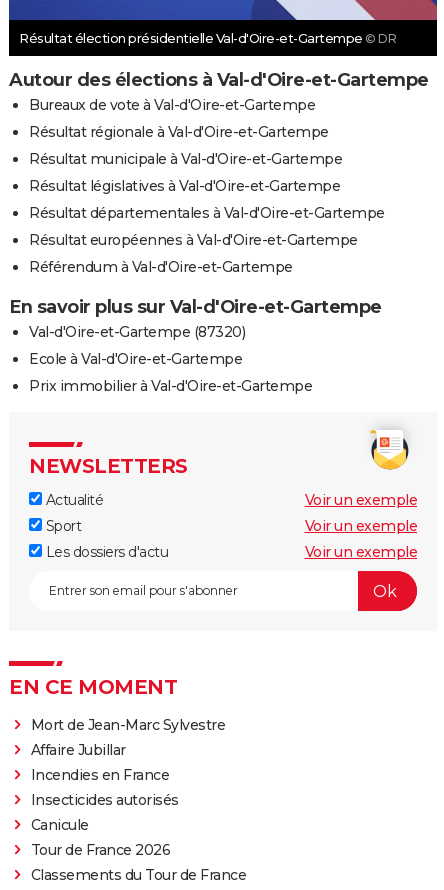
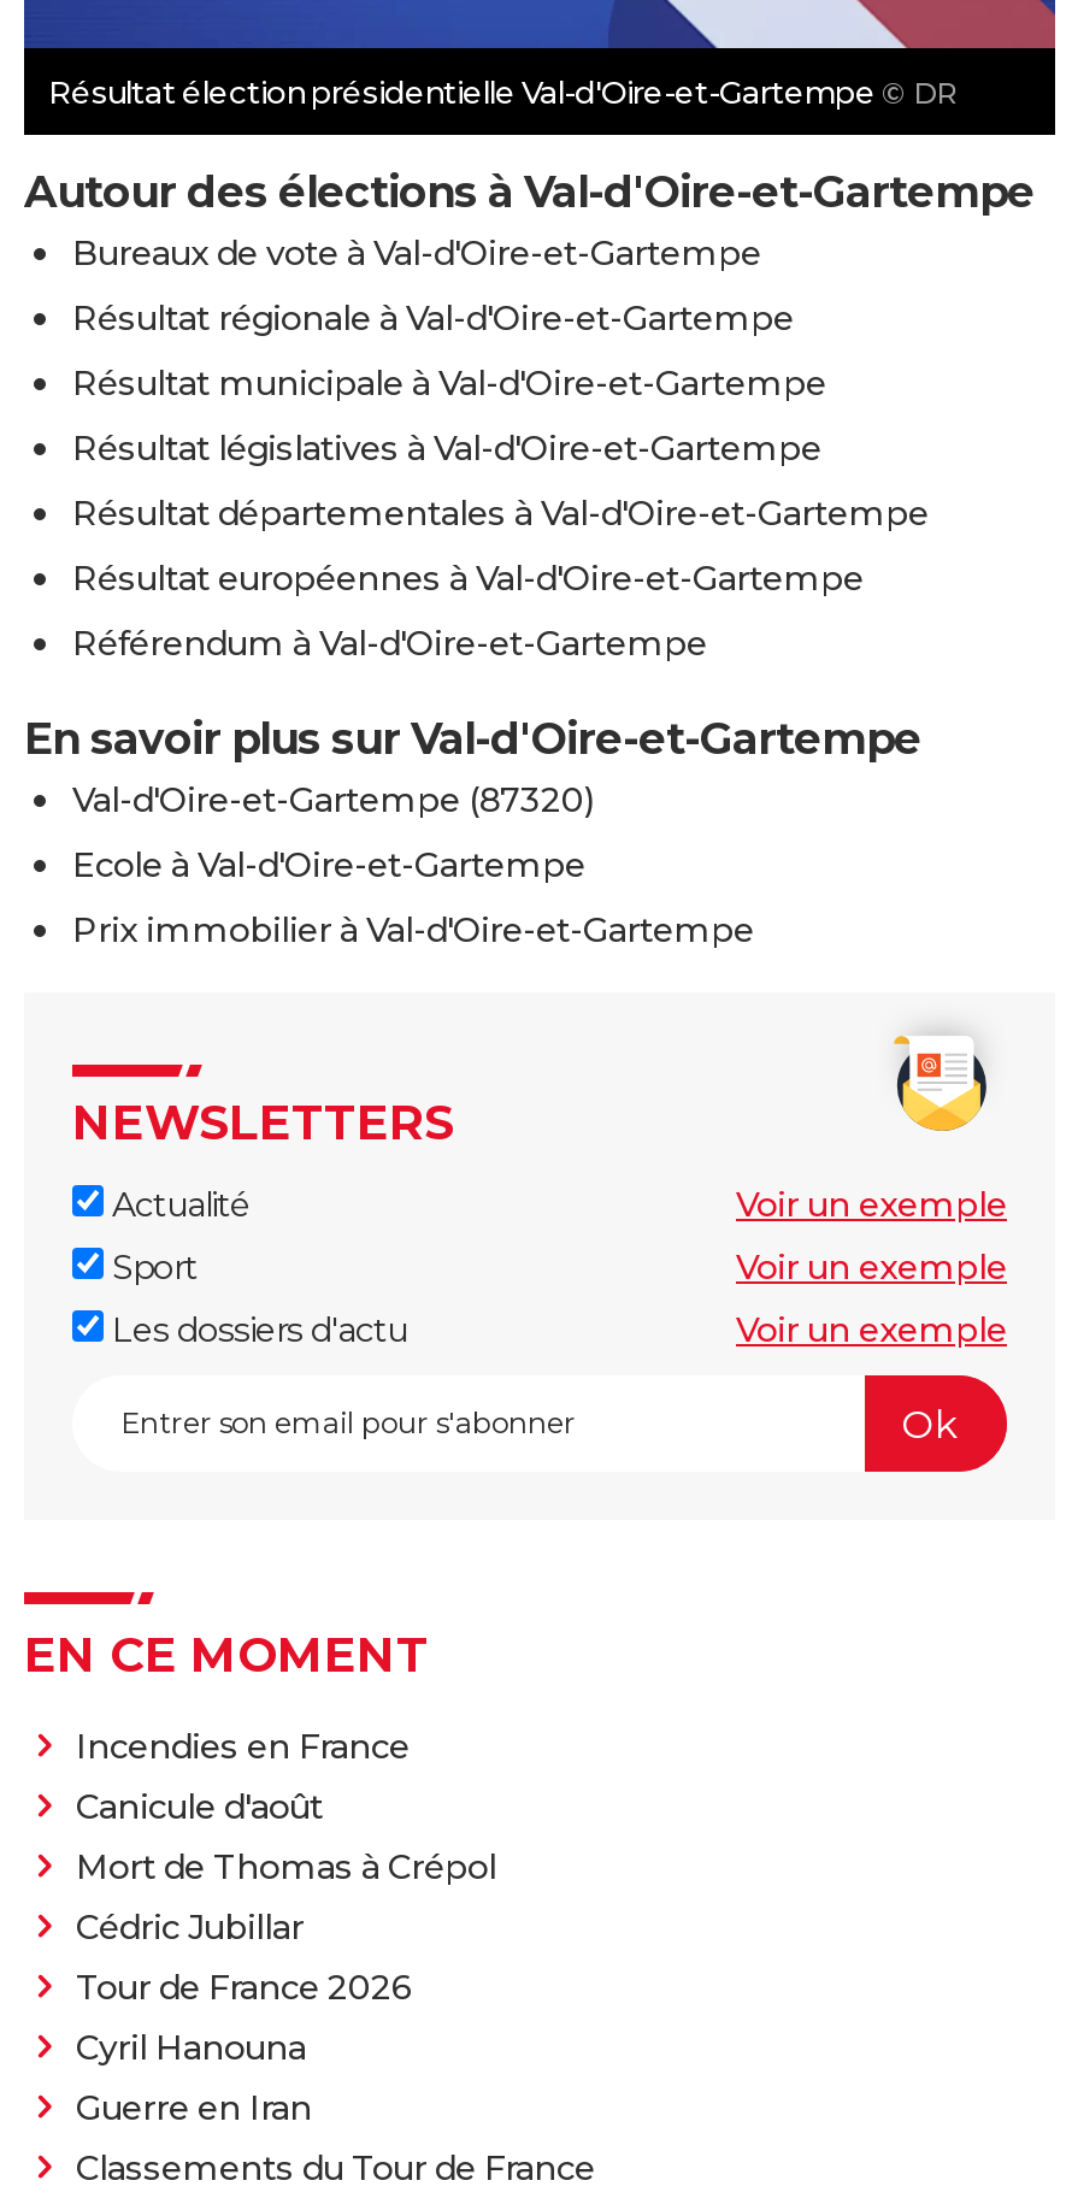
[30,716,225,759] Mort de Jean-Marc Sylvestre | Affaire Jubillar -> none
moved [30,766,169,784] -> [76,1726,410,1769]: Incendies en France
[30,791,178,834] Insecticides autorisés | Canicule -> [76,1786,496,1950] Canicule d'août | Mort de Thomas à Crépol | Cédric Jubillar
moved [30,841,170,859] -> [76,1966,412,2010]: Tour de France 2026
none -> [76,2027,312,2130] Cyril Hanouna | Guerre en Iran

